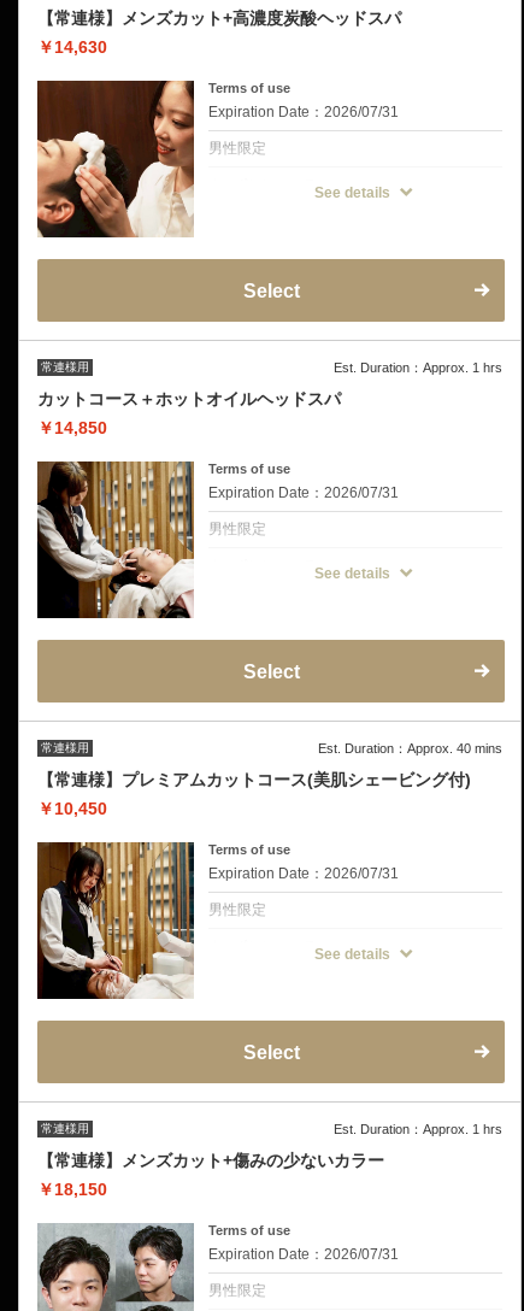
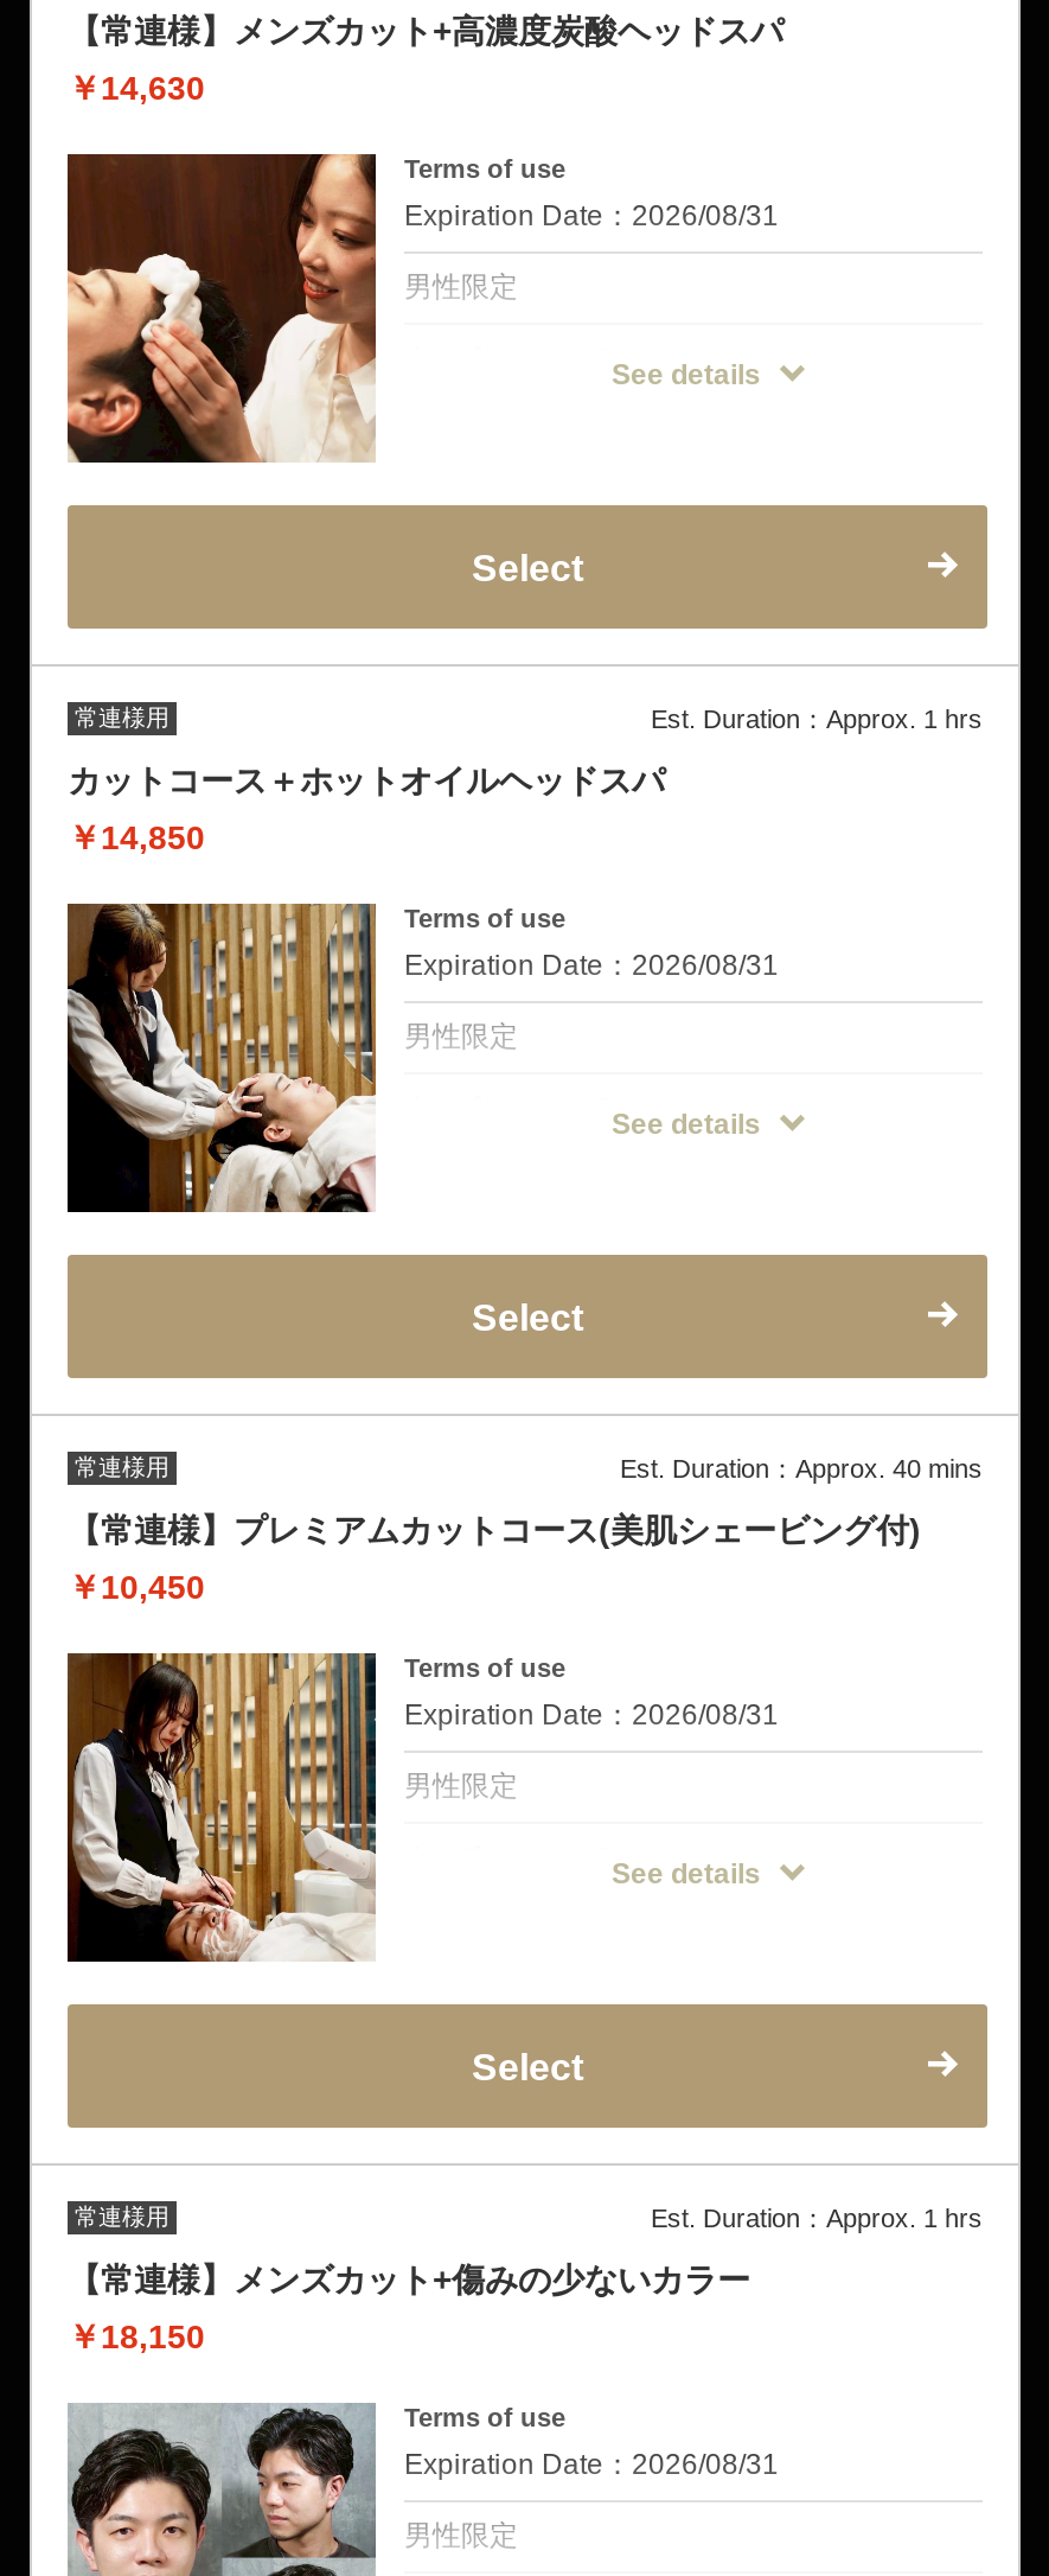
[208,104,399,120] Expiration Date：2026/07/31 -> [404,199,779,232] Expiration Date：2026/08/31
[208,484,399,501] Expiration Date：2026/07/31 -> [404,949,779,982] Expiration Date：2026/08/31
[208,865,399,882] Expiration Date：2026/07/31 -> [404,1698,779,1732] Expiration Date：2026/08/31
[208,1246,399,1263] Expiration Date：2026/07/31 -> [404,2448,779,2481] Expiration Date：2026/08/31

